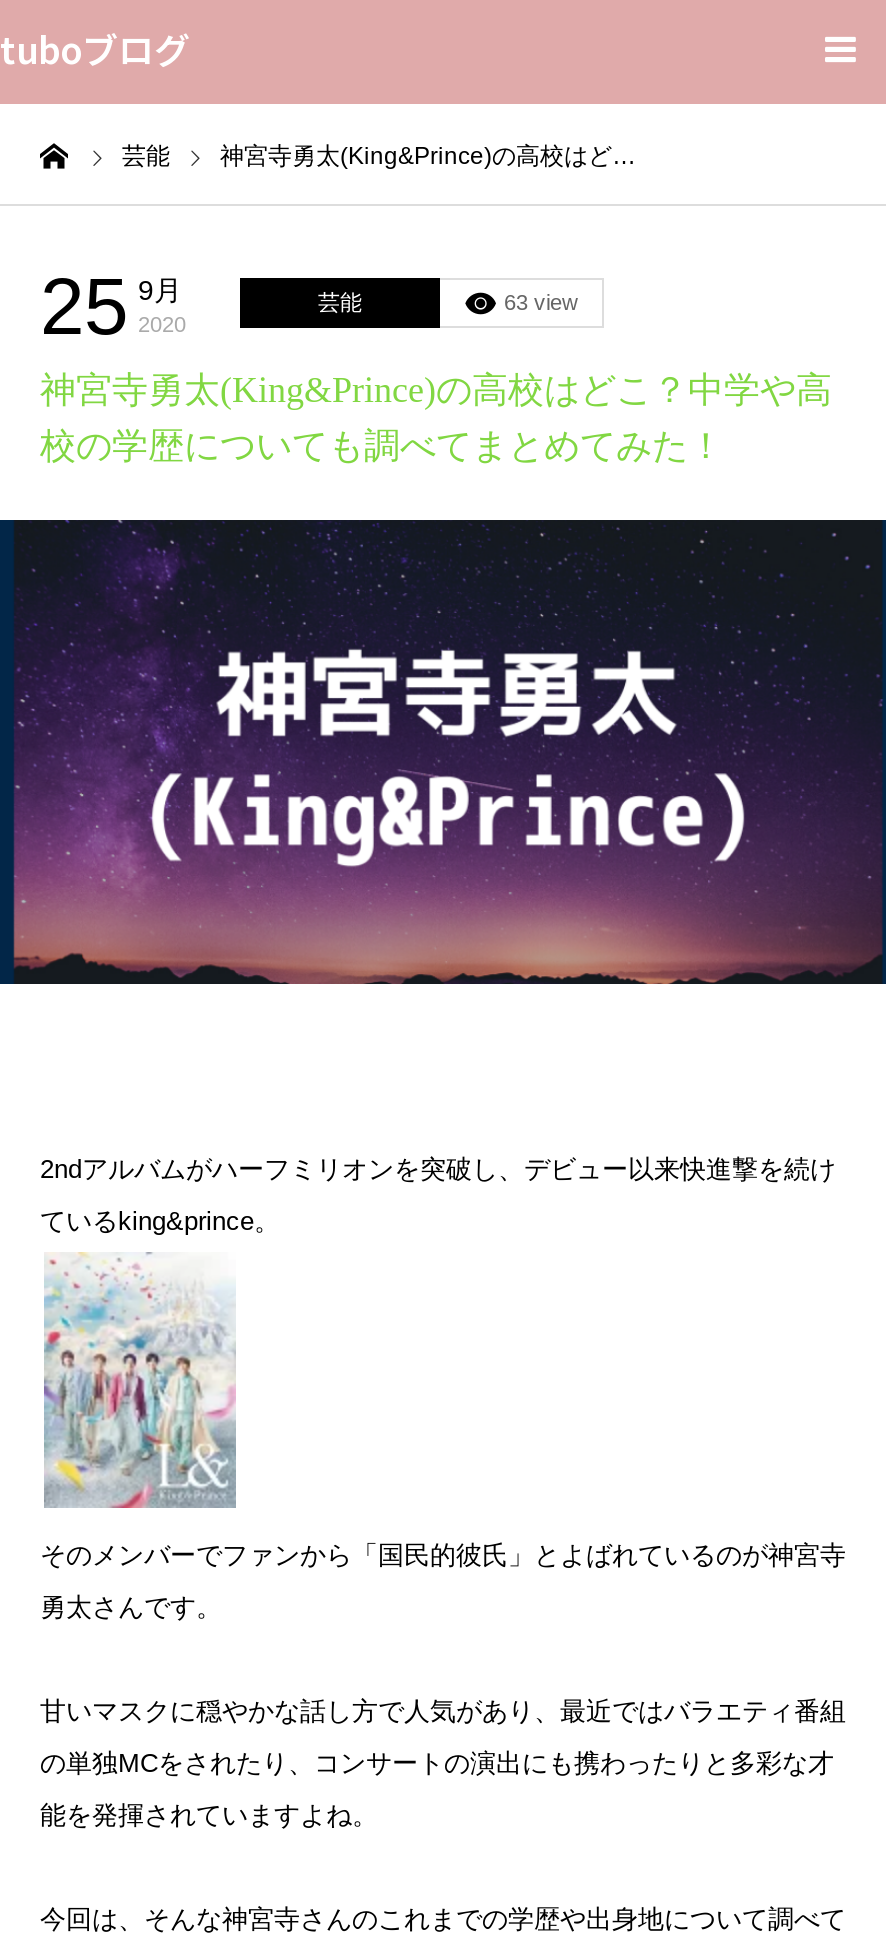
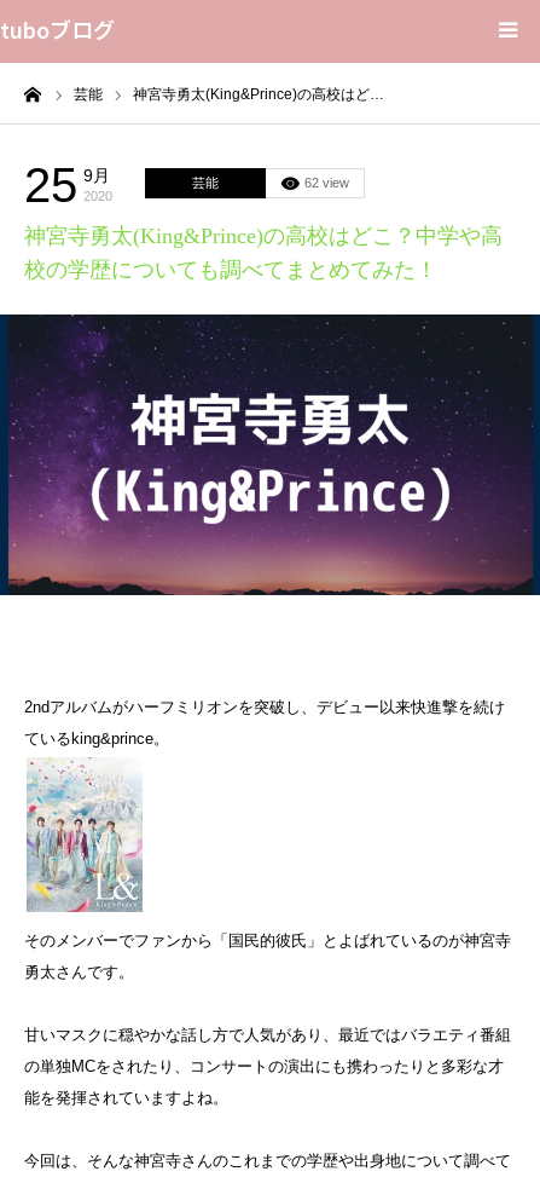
[504,290,578,314] 63 view -> [304,175,349,190] 62 view

